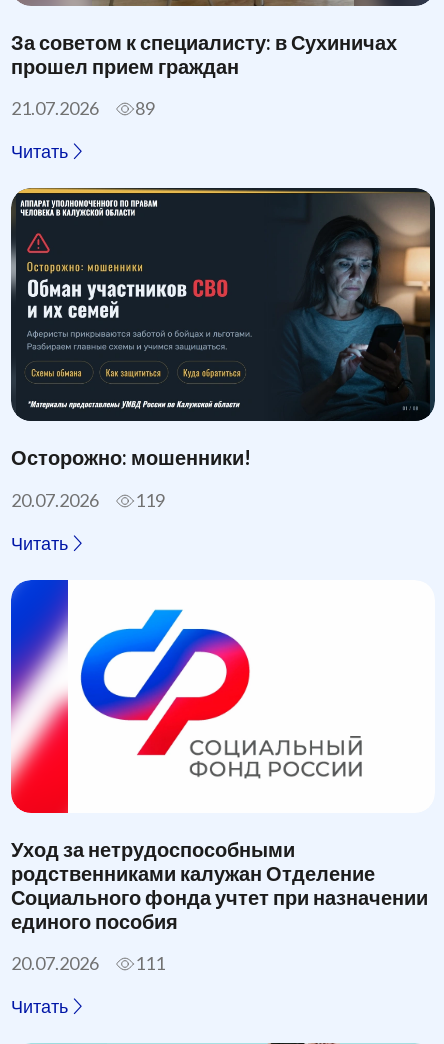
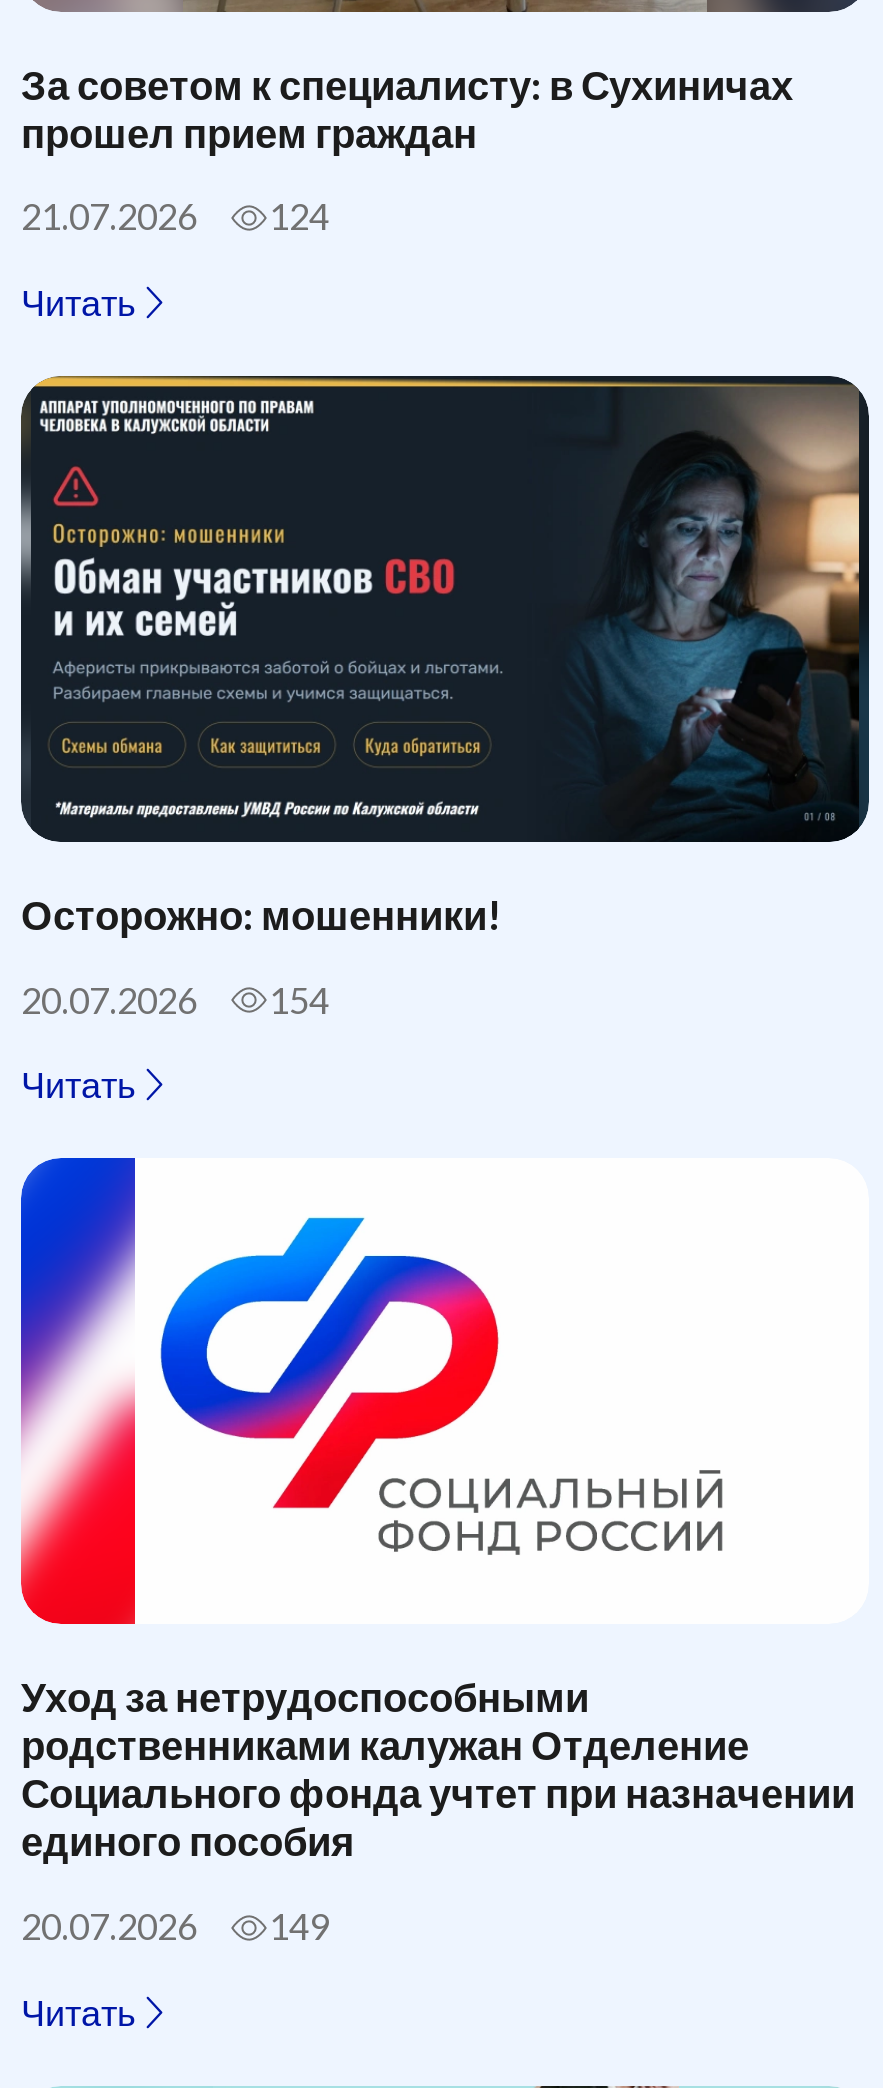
[11,97,155,119] 21.07.2026 89 -> [21,195,329,239] 21.07.2026 124
[11,489,165,511] 20.07.2026 119 -> [21,978,329,1022] 20.07.2026 154
[11,952,165,974] 20.07.2026 111 -> [21,1905,329,1949] 20.07.2026 149

